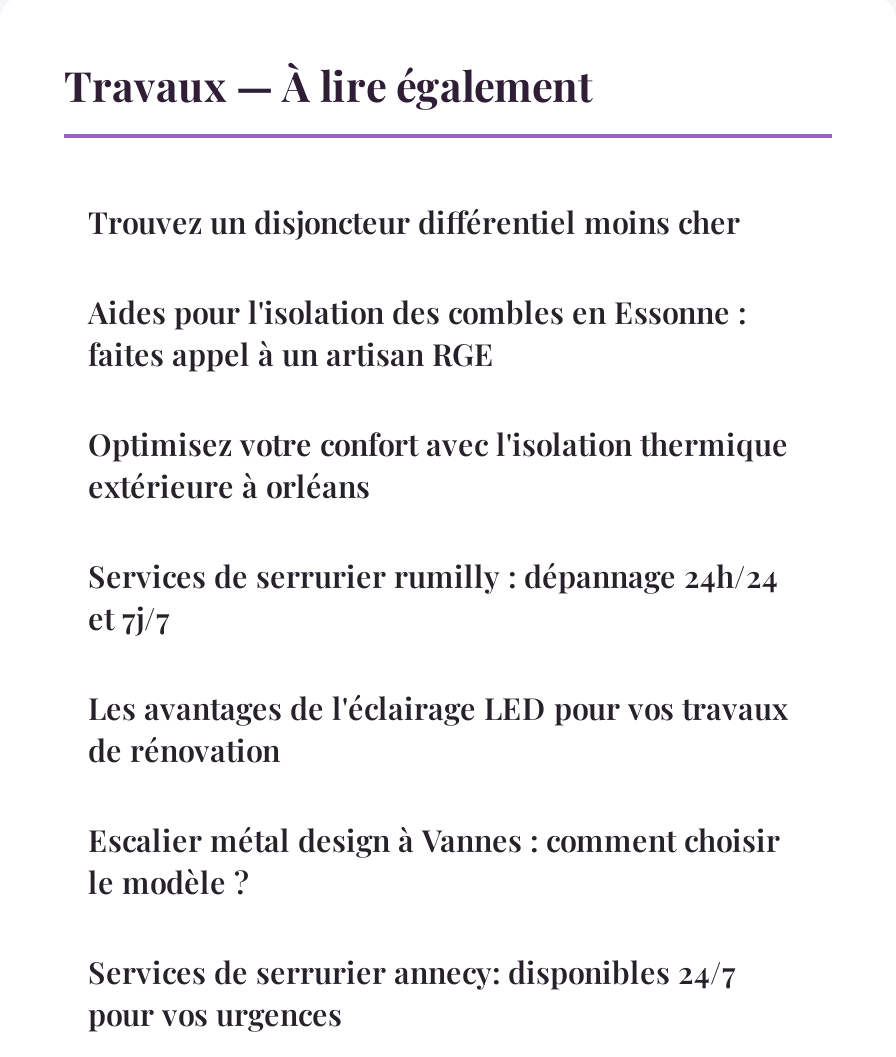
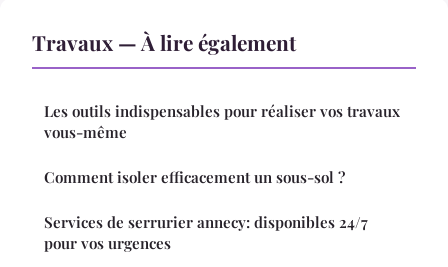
[88,201,788,901] Trouvez un disjoncteur différentiel moins cher | Aides pour l'isolation des combles en Essonne : | faites appel à un artisan RGE | Optimisez votre confort avec l'isolation thermique | extérieure à orléans | Services de serrurier rumilly : dépannage 24h/24 | et 7j/7 | Les avantages de l'éclairage LED pour vos travaux | de rénovation | Escalier métal design à Vannes : comment choisir | le modèle ? -> [44,101,400,187] Les outils indispensables pour réaliser vos travaux | vous-même | Comment isoler efficacement un sous-sol ?

